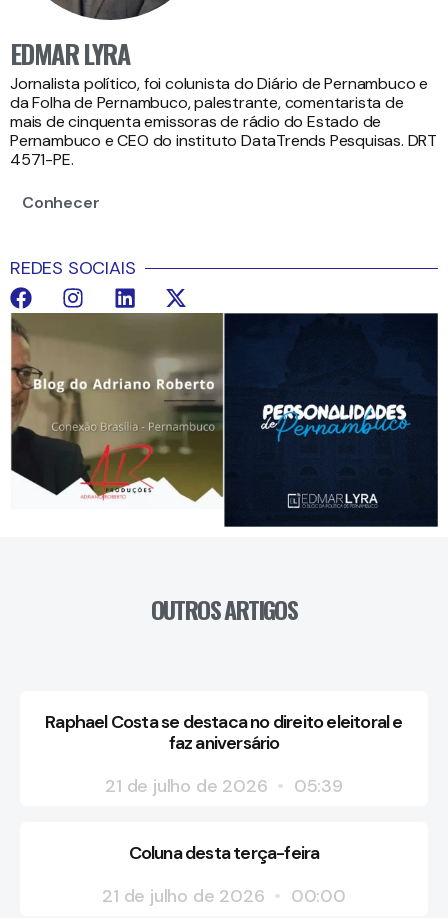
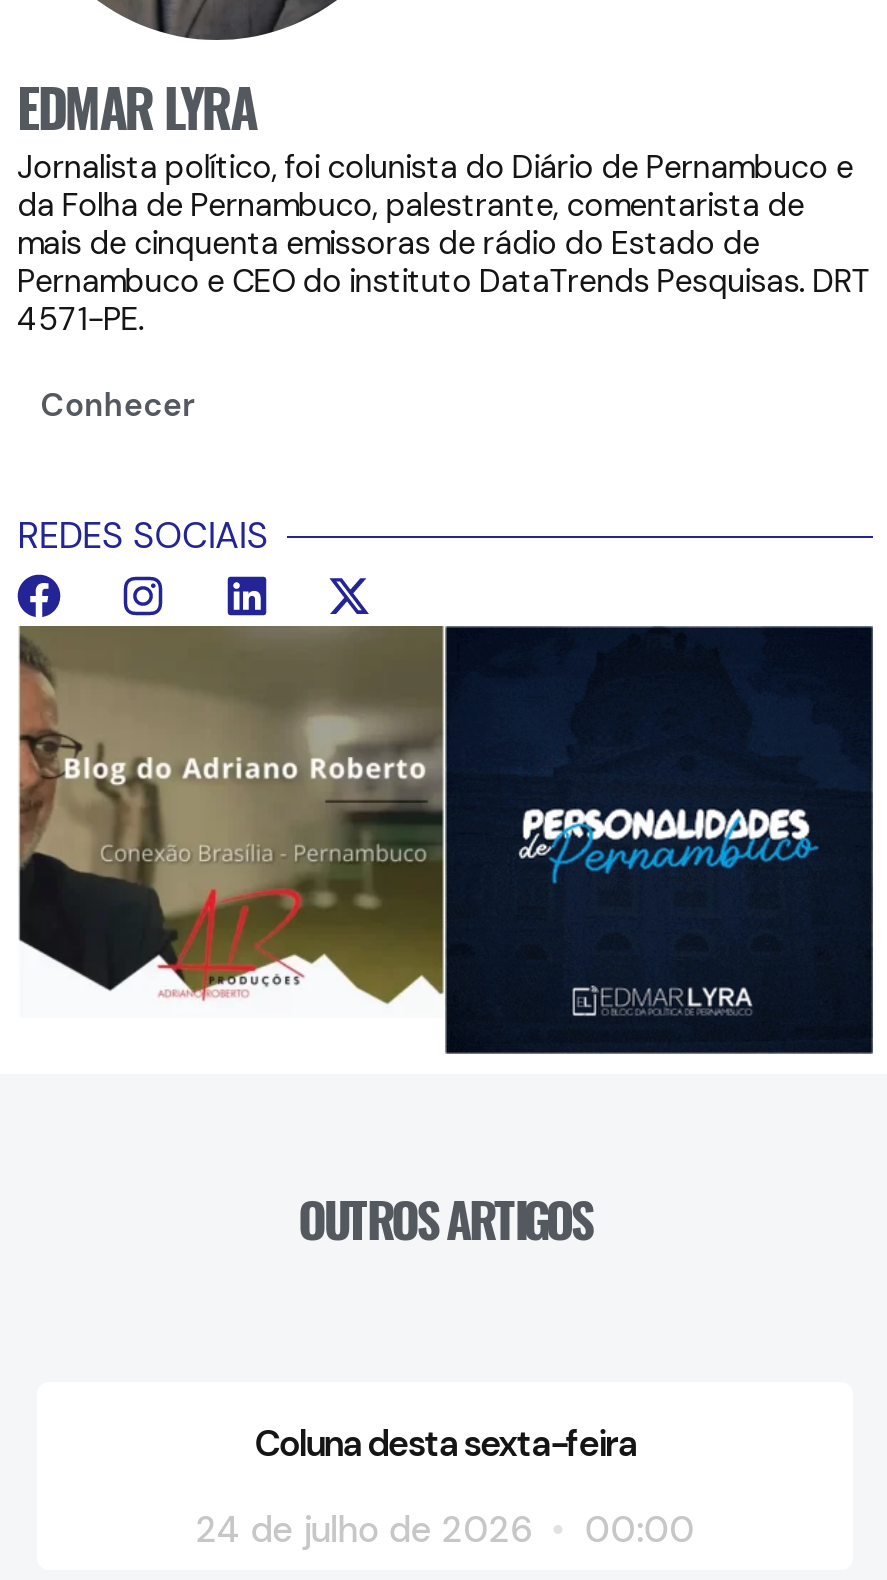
[45,710,403,908] Raphael Costa se destaca no direito eleitoral e | faz aniversário | 21 de julho de 2026 | 05:39 | Coluna desta terça-feira | 21 de julho de 2026 -> [195,1420,636,1554] Coluna desta sexta-feira | 24 de julho de 2026

